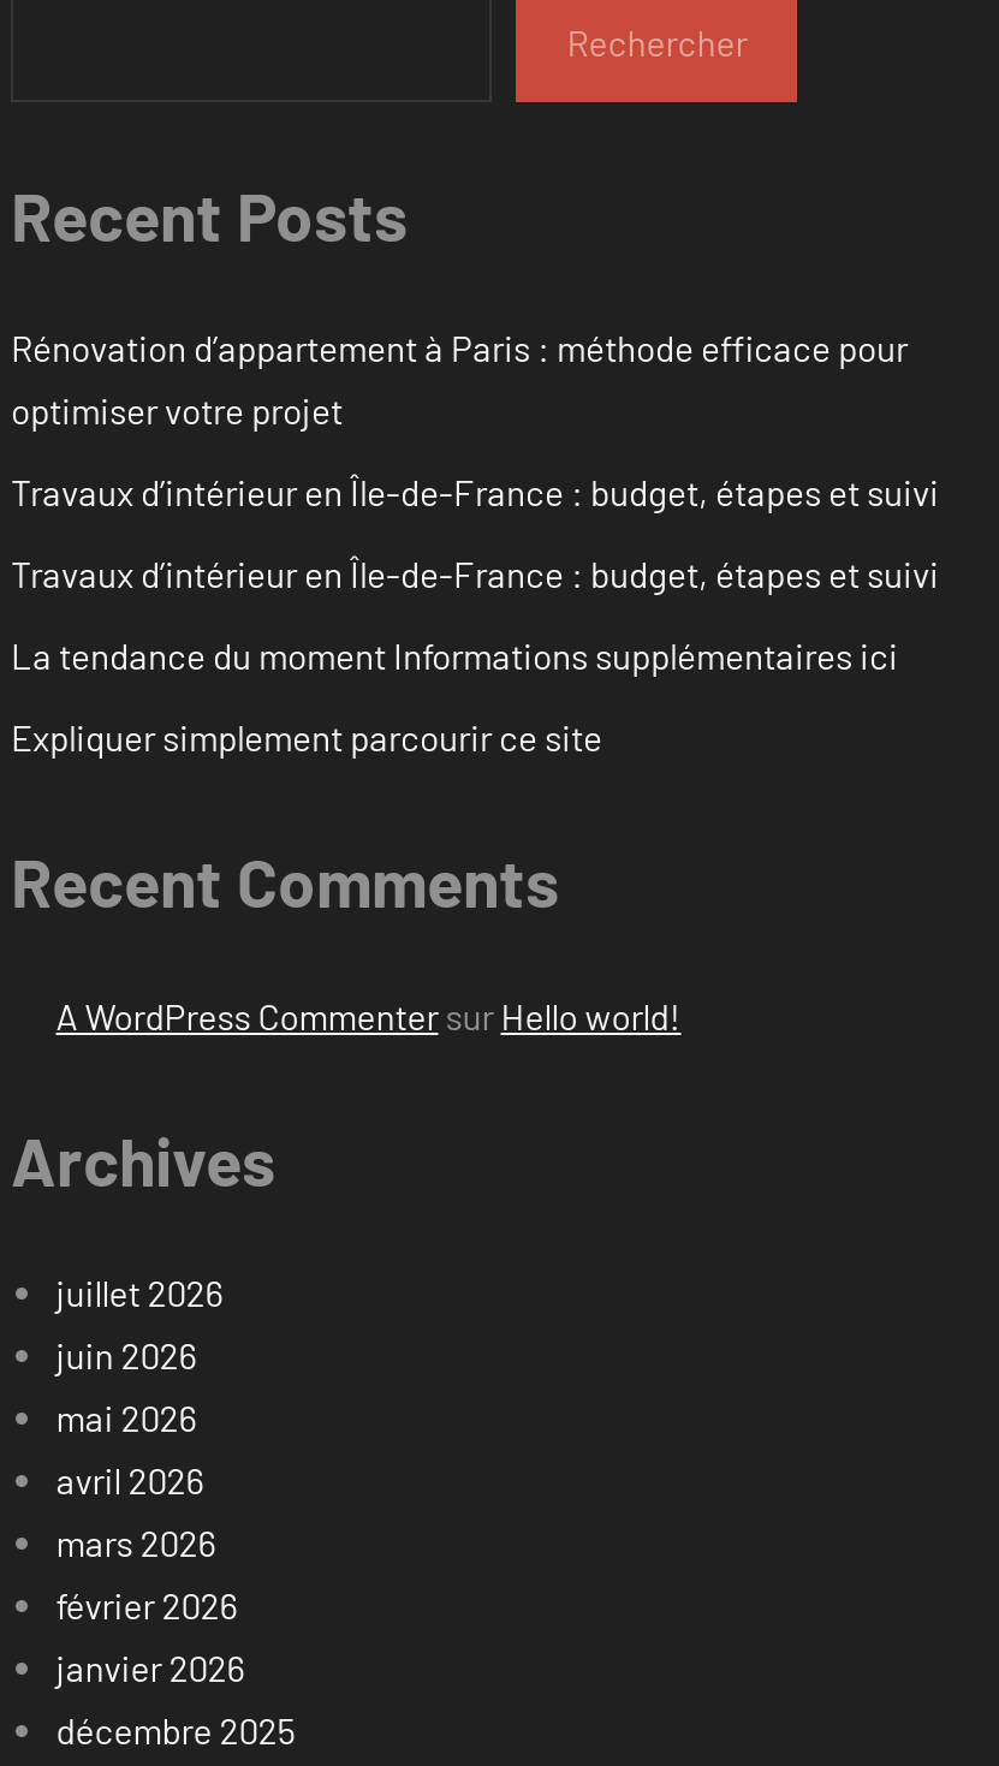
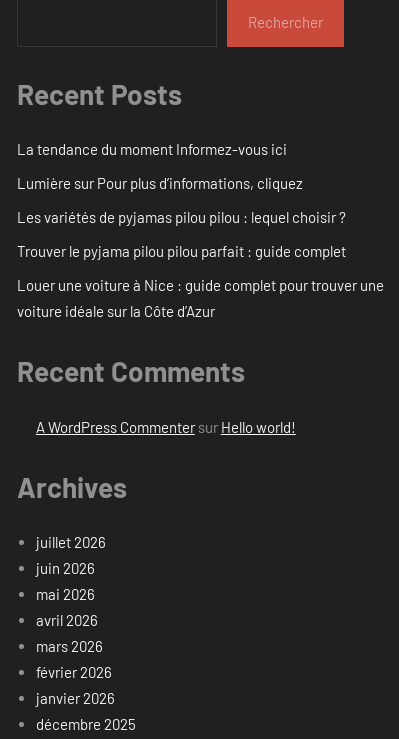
[11,327,908,432] Rénovation d’appartement à Paris : méthode efficace pour | optimiser votre projet -> [17,140,287,158] La tendance du moment Informez-vous ici
[11,471,939,514] Travaux d’intérieur en Île-de-France : budget, étapes et suivi -> [17,174,303,192] Lumière sur Pour plus d’informations, cliquez
[11,553,939,596] Travaux d’intérieur en Île-de-France : budget, étapes et suivi -> [17,208,346,226] Les variétés de pyjamas pilou pilou : lequel choisir ?
[11,634,898,678] La tendance du moment Informations supplémentaires ici -> [17,242,346,260] Trouver le pyjama pilou pilou parfait : guide complet
[11,716,602,759] Expliquer simplement parcourir ce site -> [17,276,384,320] Louer une voiture à Nice : guide complet pour trouver une | voiture idéale sur la Côte d’Azur

